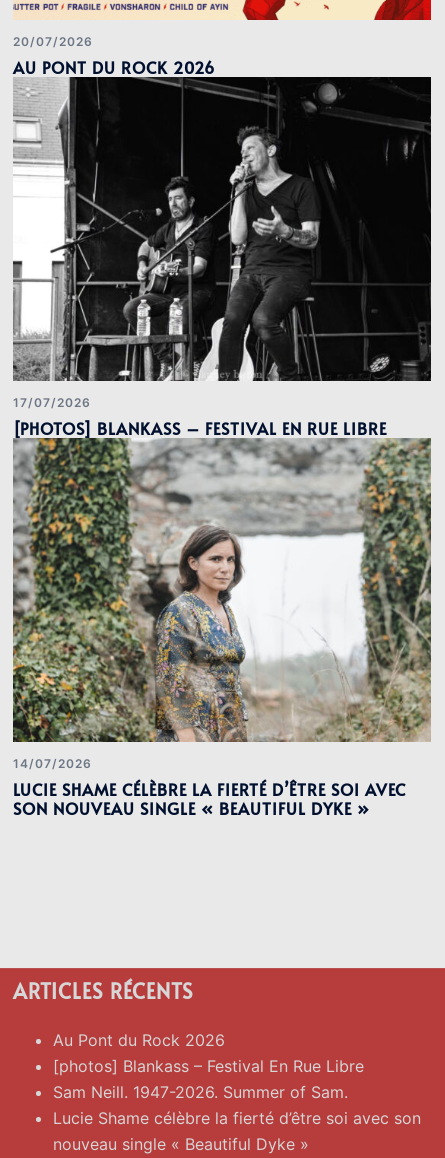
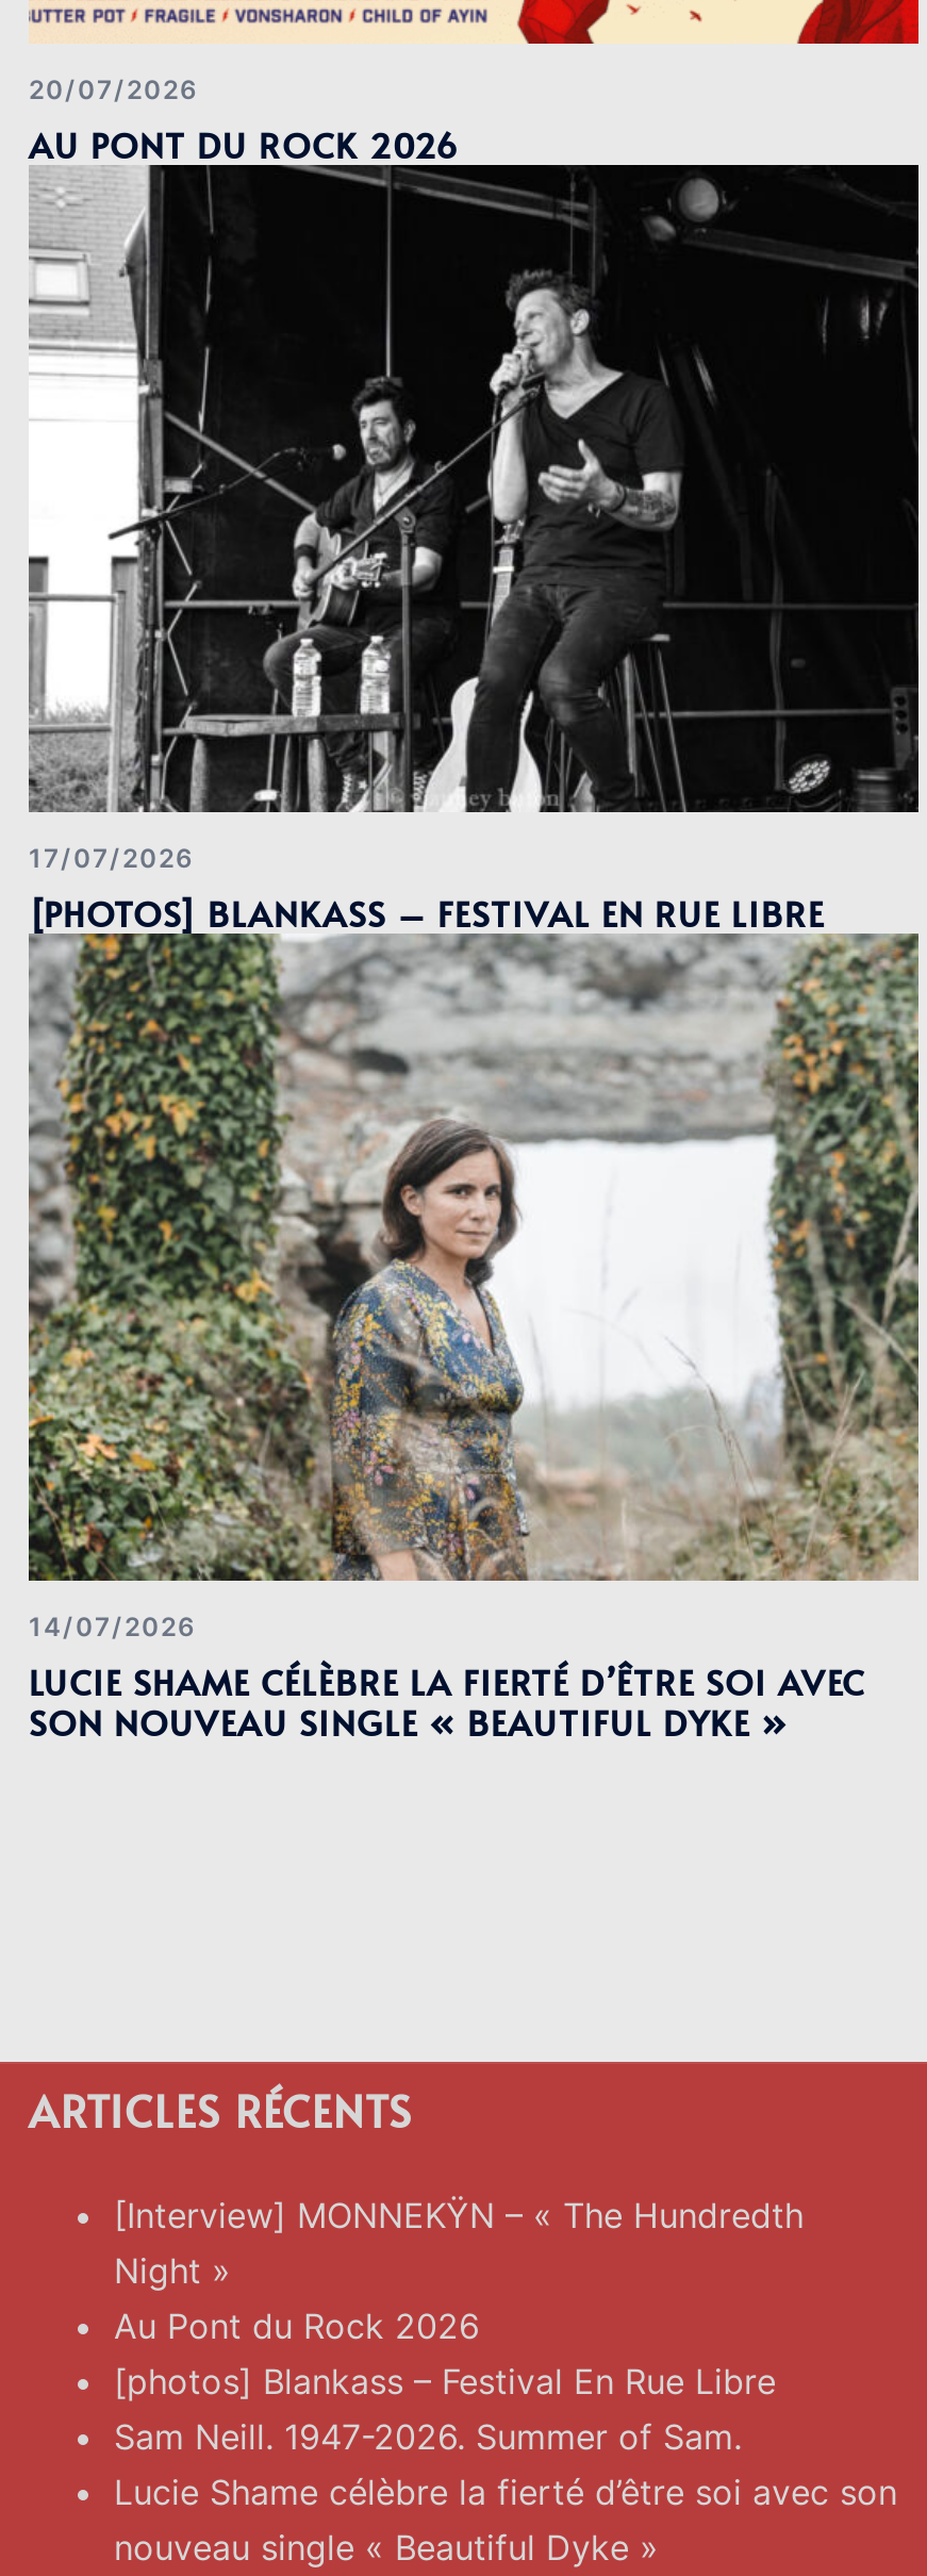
none -> [114,2194,804,2292] [Interview] MONNEKŸN – « The Hundredth | Night »

